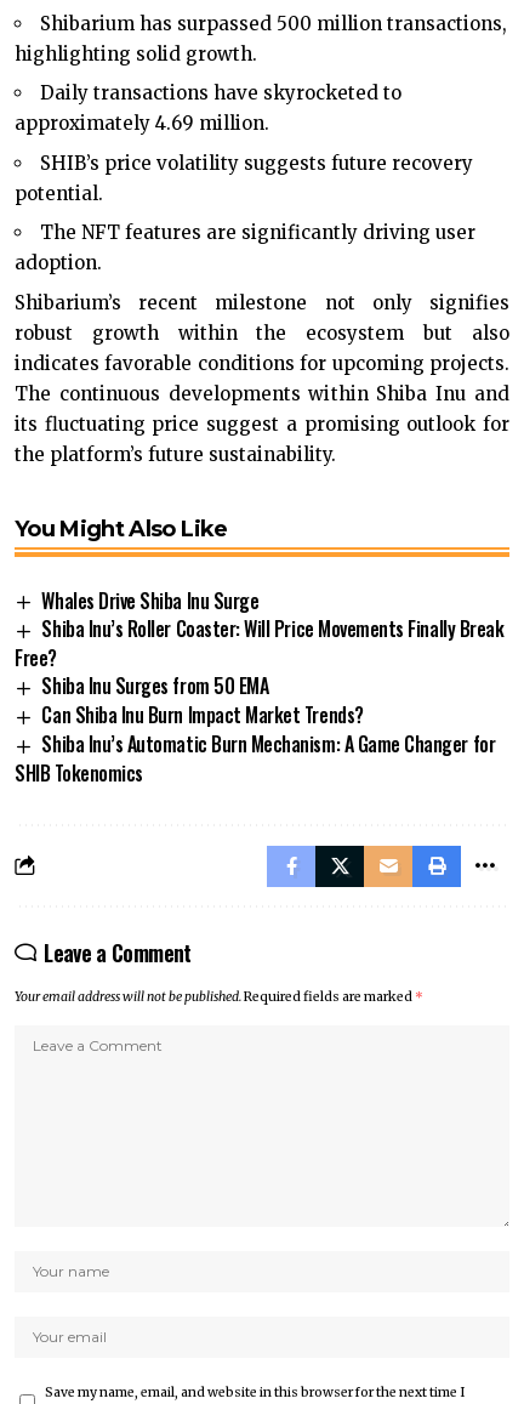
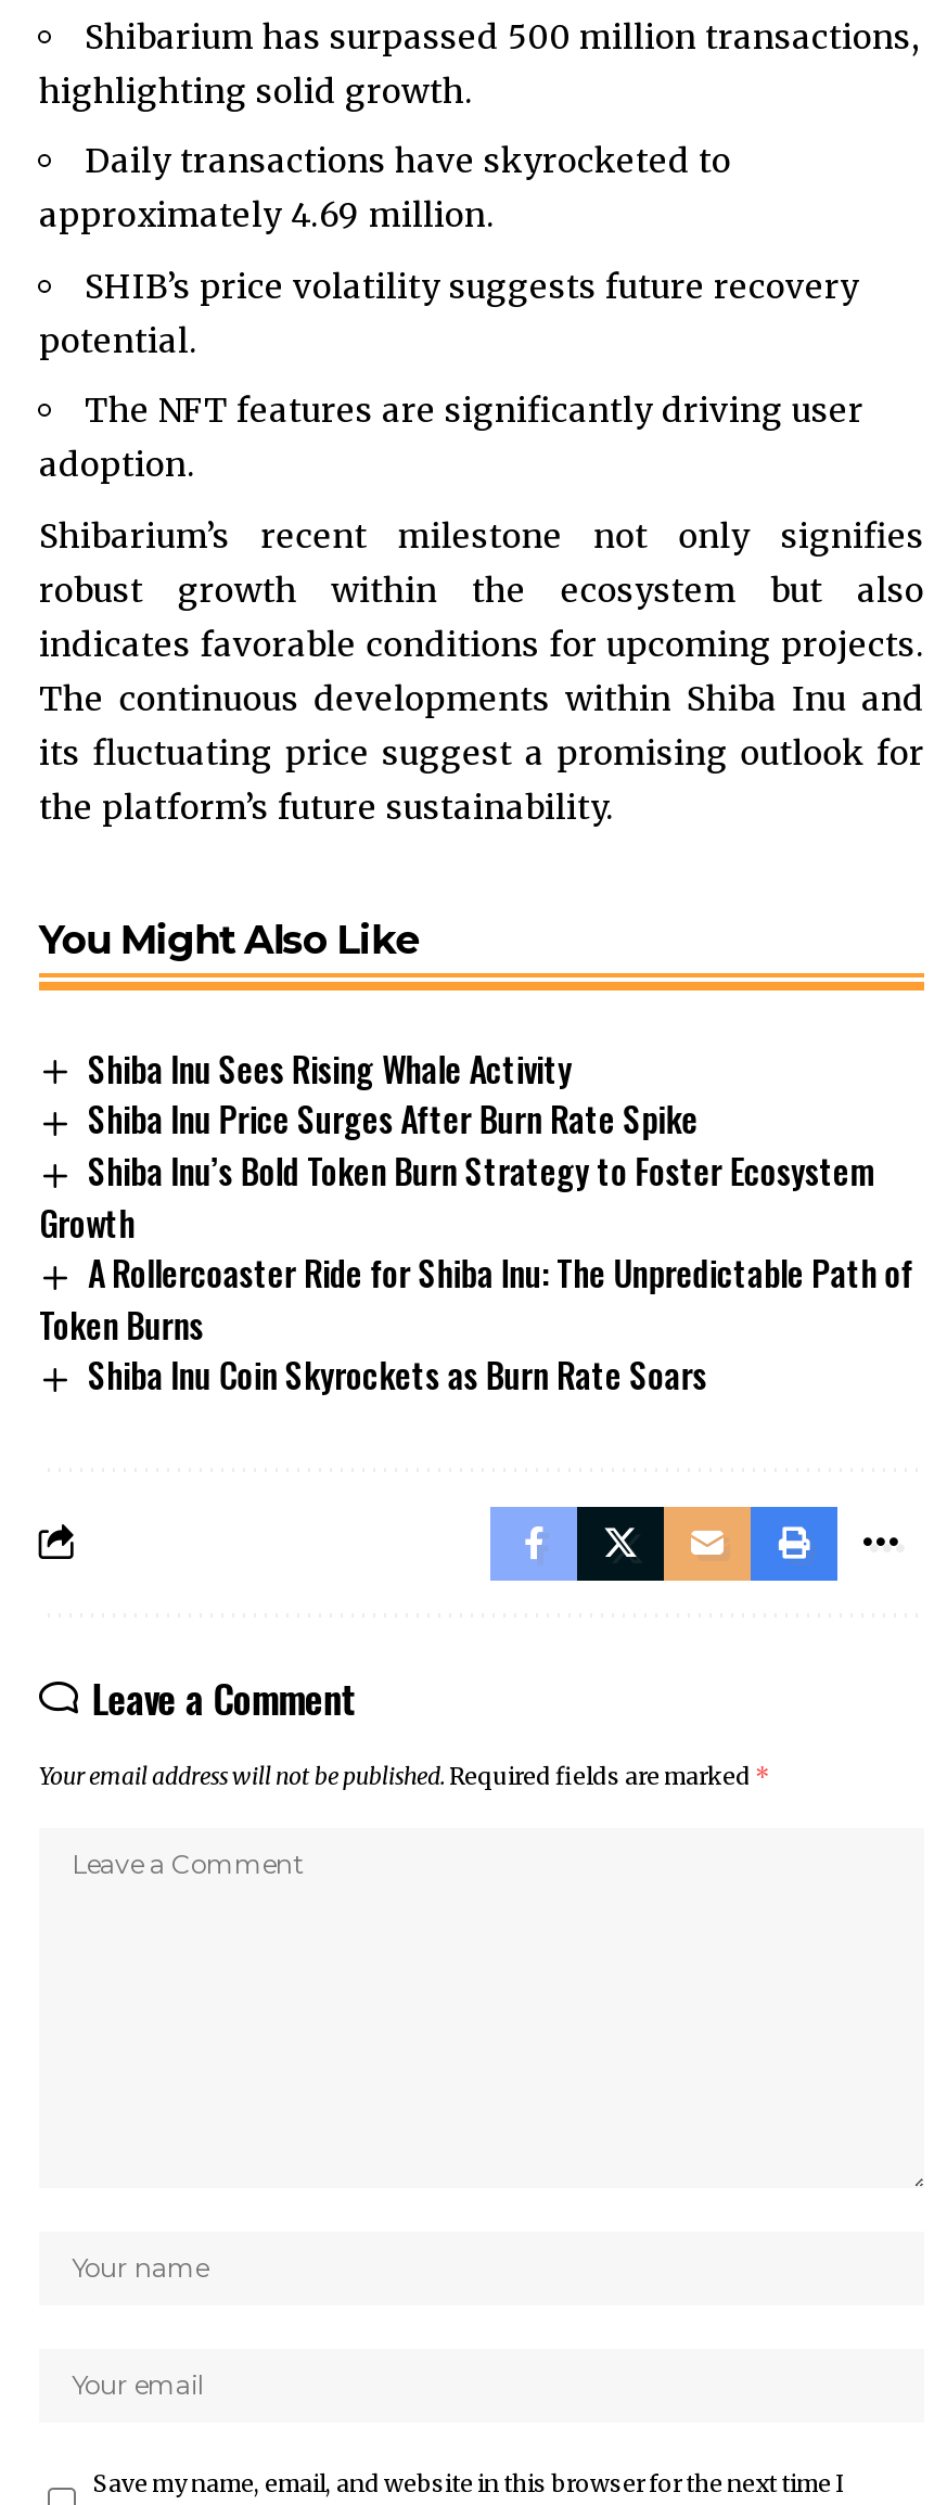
[15,586,504,787] Whales Drive Shiba Inu Surge | Shiba Inu’s Roller Coaster: Will Price Movements Finally Break | Free? | Shiba Inu Surges from 50 EMA | Can Shiba Inu Burn Impact Market Trends? | Shiba Inu’s Automatic Burn Mechanism: A Game Changer for | SHIB Tokenomics -> [39,1041,913,1401] Shiba Inu Sees Rising Whale Activity | Shiba Inu Price Surges After Burn Rate Spike | Shiba Inu’s Bold Token Burn Strategy to Foster Ecosystem | Growth | A Rollercoaster Ride for Shiba Inu: The Unpredictable Path of | Token Burns | Shiba Inu Coin Skyrockets as Burn Rate Soars

